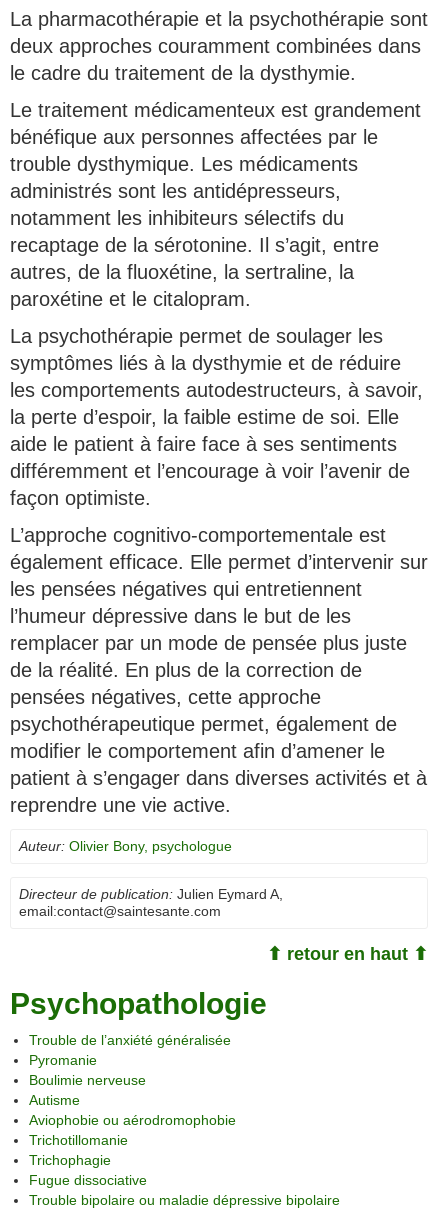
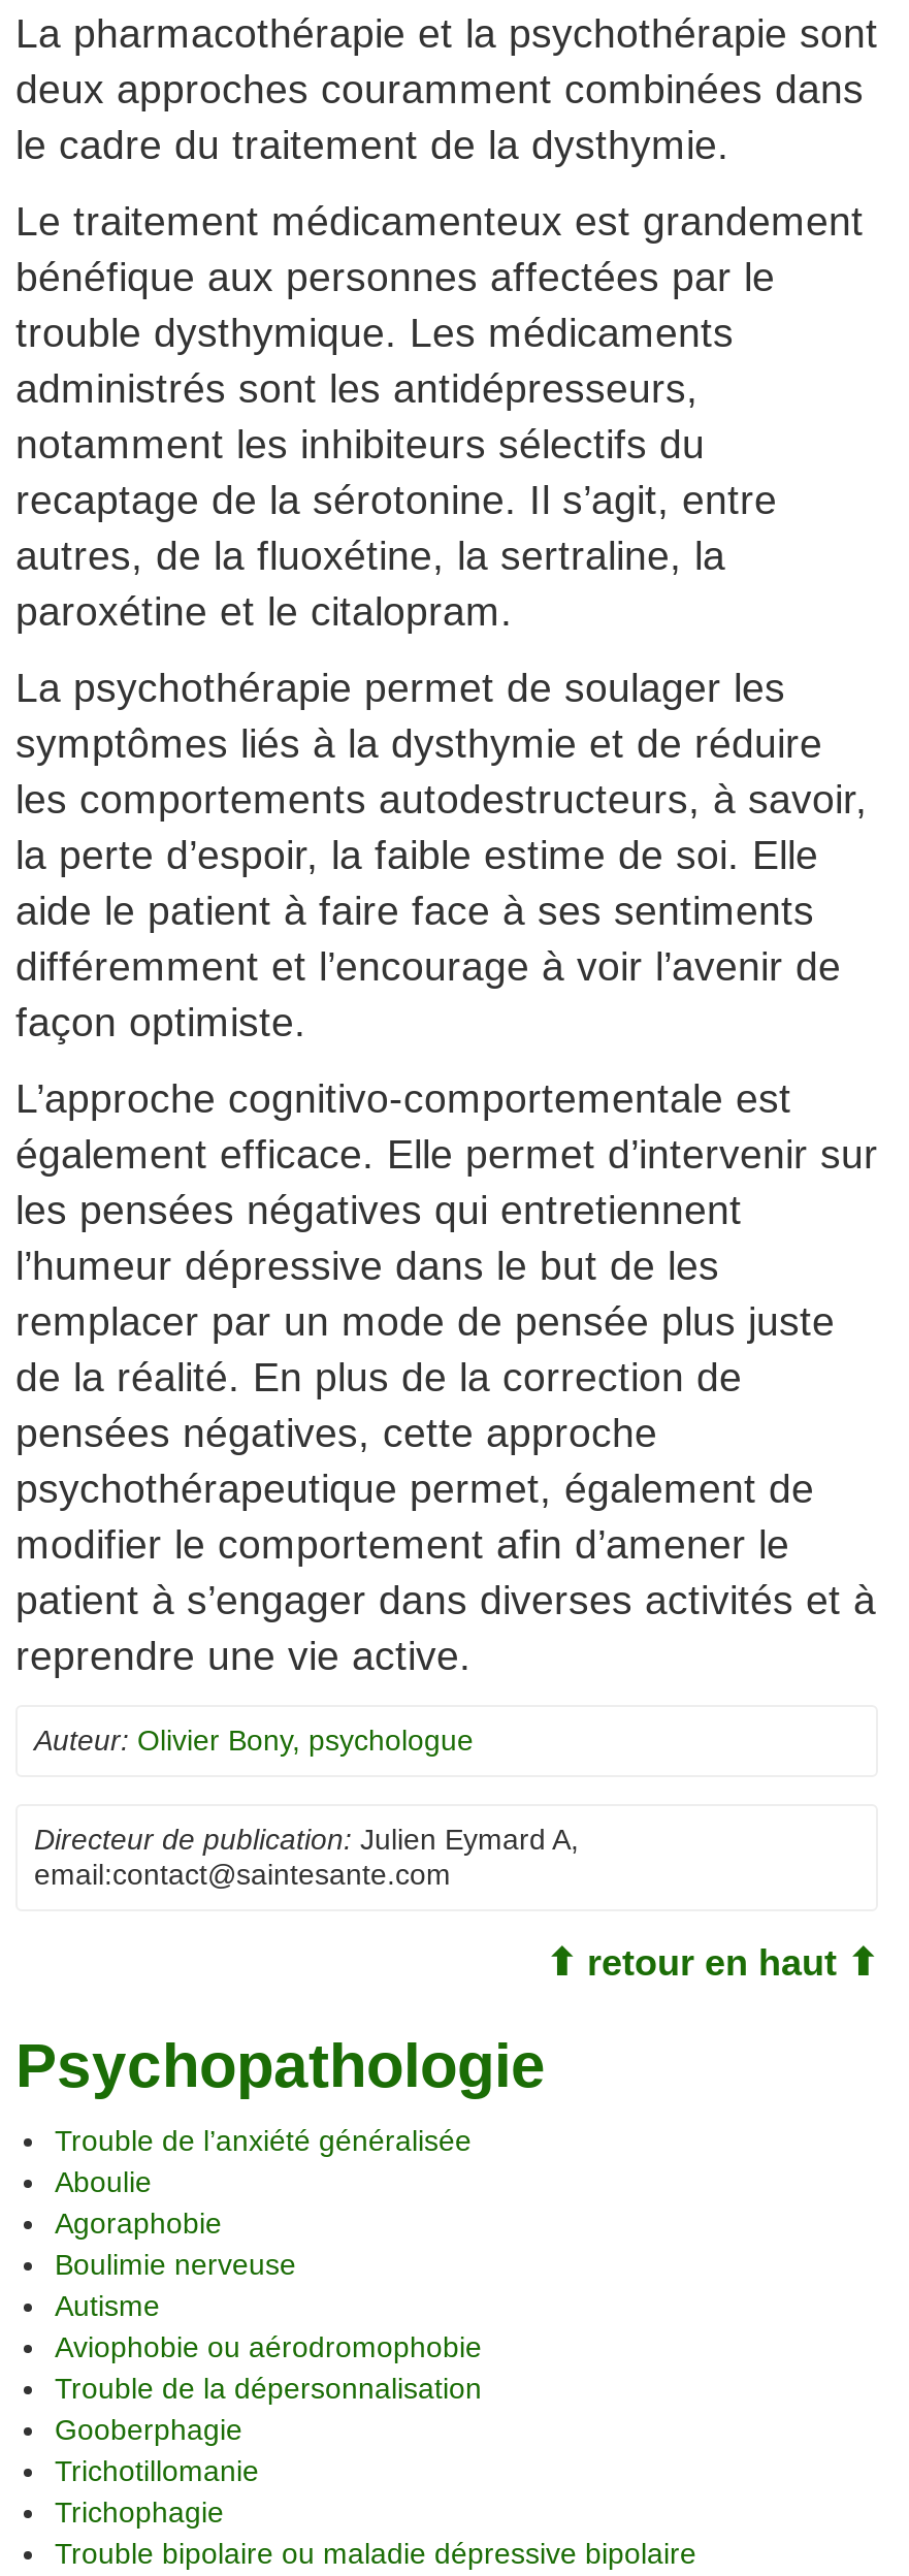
[29,1052,97,1068] Pyromanie -> [55,2165,222,2240] Aboulie | Agoraphobie
none -> [55,2372,482,2446] Trouble de la dépersonnalisation | Gooberphagie
moved [29,1132,128,1168] -> [55,2454,259,2529]: Trichotillomanie | Trichophagie
[29,1172,147,1188] Fugue dissociative -> none

